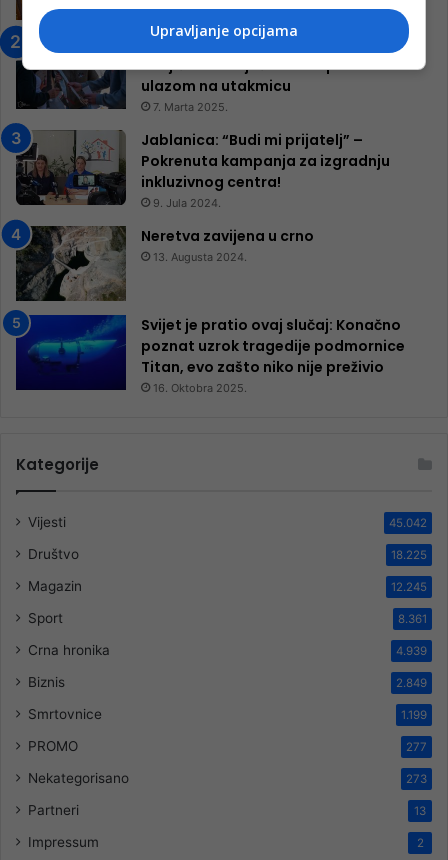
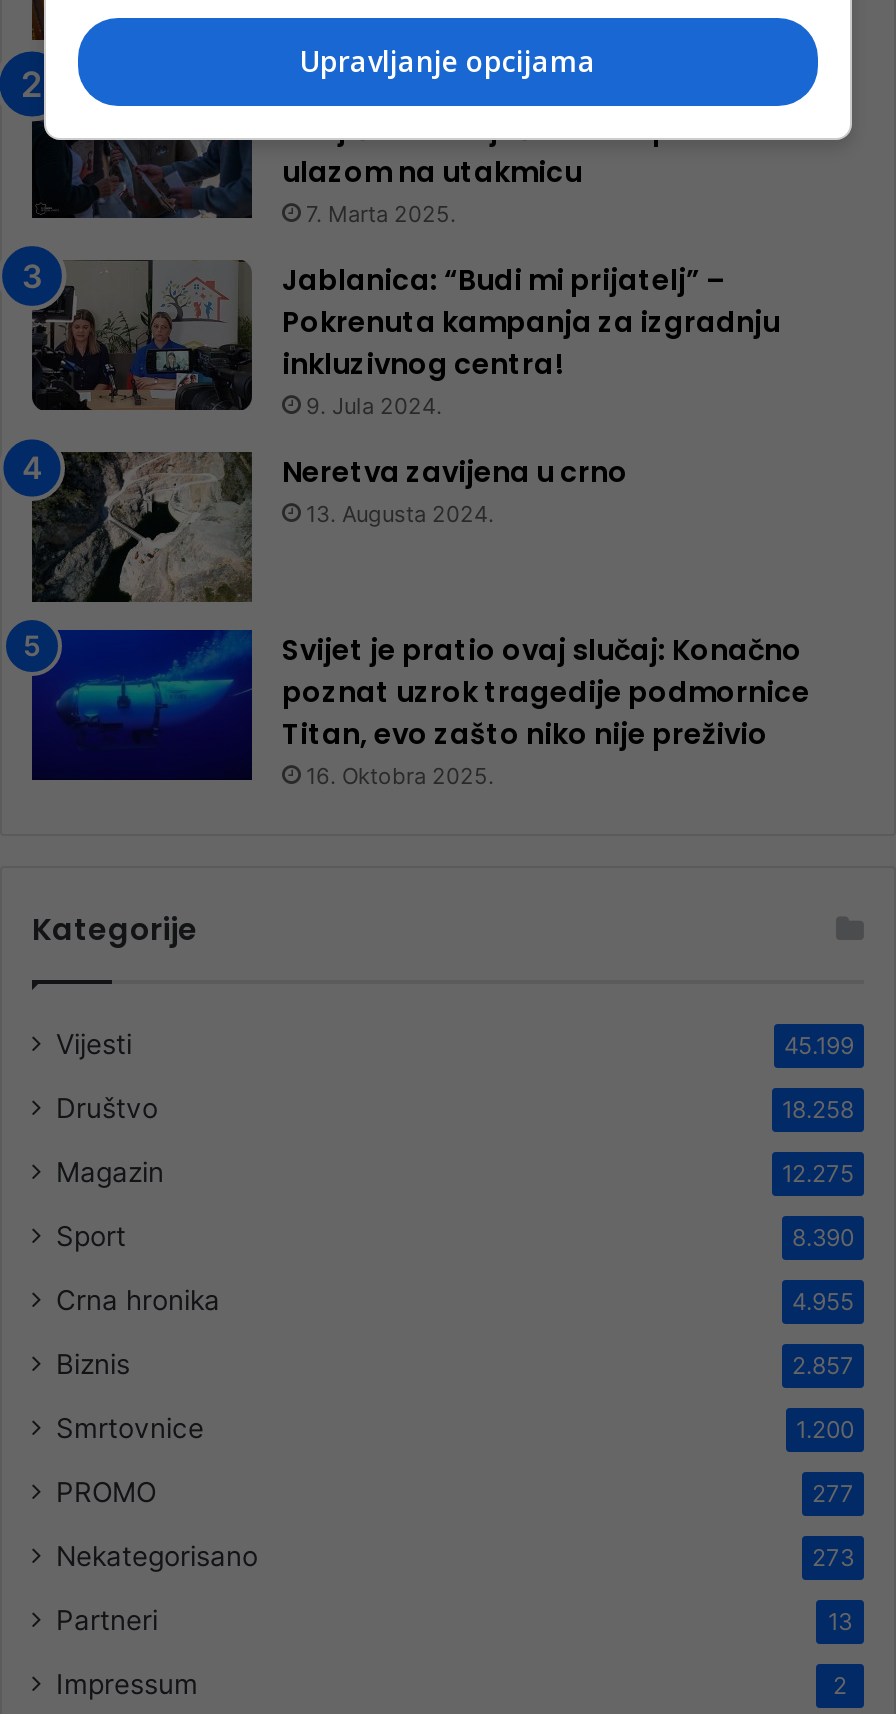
[389,516,427,530] 45.042 -> [784,1031,854,1059] 45.199
[391,548,427,562] 18.225 -> [782,1095,854,1123] 18.258
[391,580,427,594] 12.245 -> [782,1159,854,1187] 12.275
[398,612,427,626] 8.361 -> [792,1223,854,1251] 8.390
[396,644,427,658] 4.939 -> [792,1287,854,1315] 4.955
[396,676,427,690] 2.849 -> [792,1351,854,1379] 2.857
[401,708,427,722] 1.199 -> [796,1415,854,1443] 1.200

